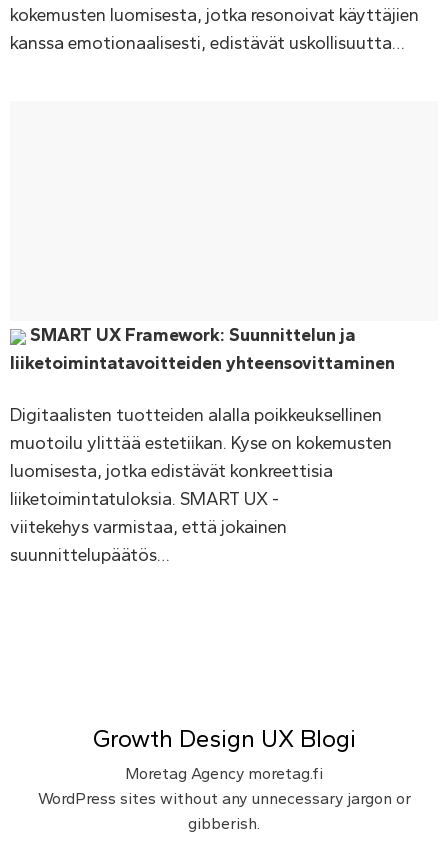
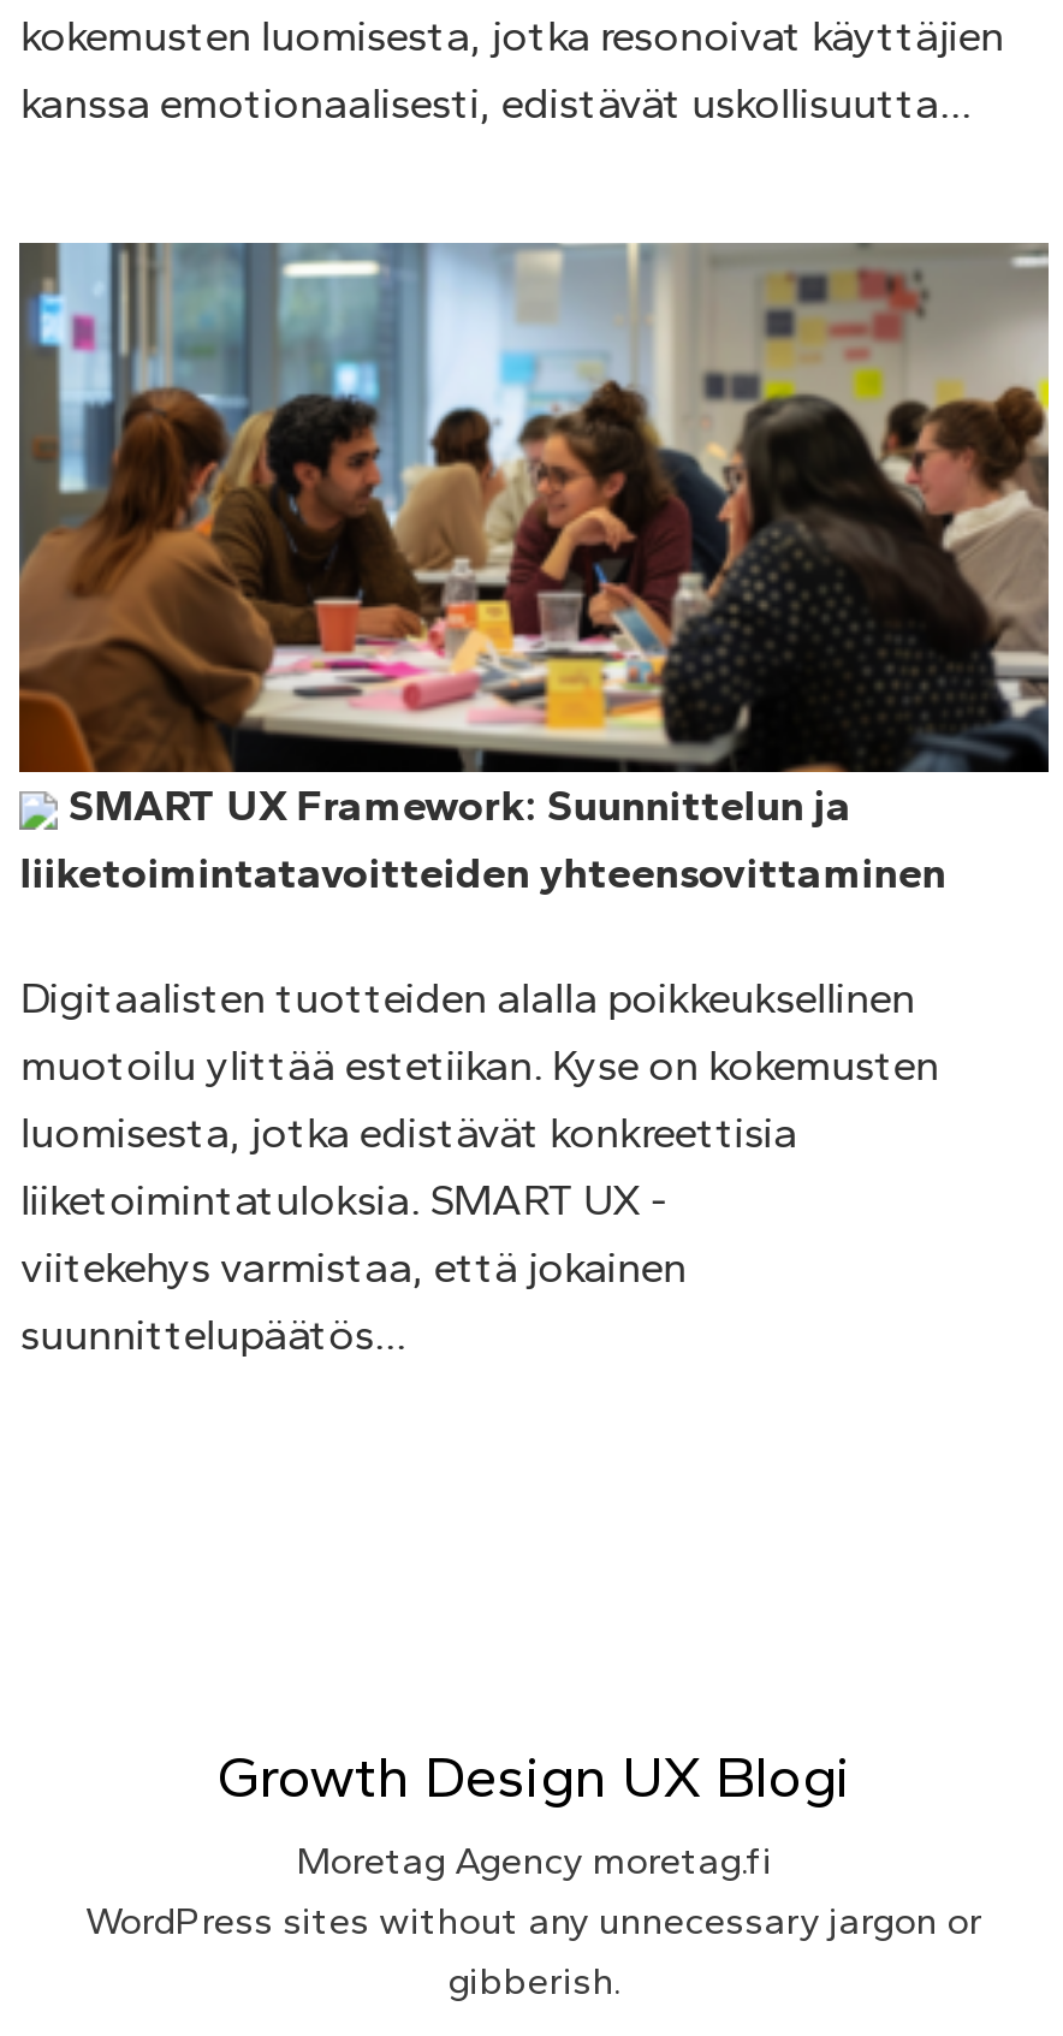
none -> [17,241,1051,774] [image]

